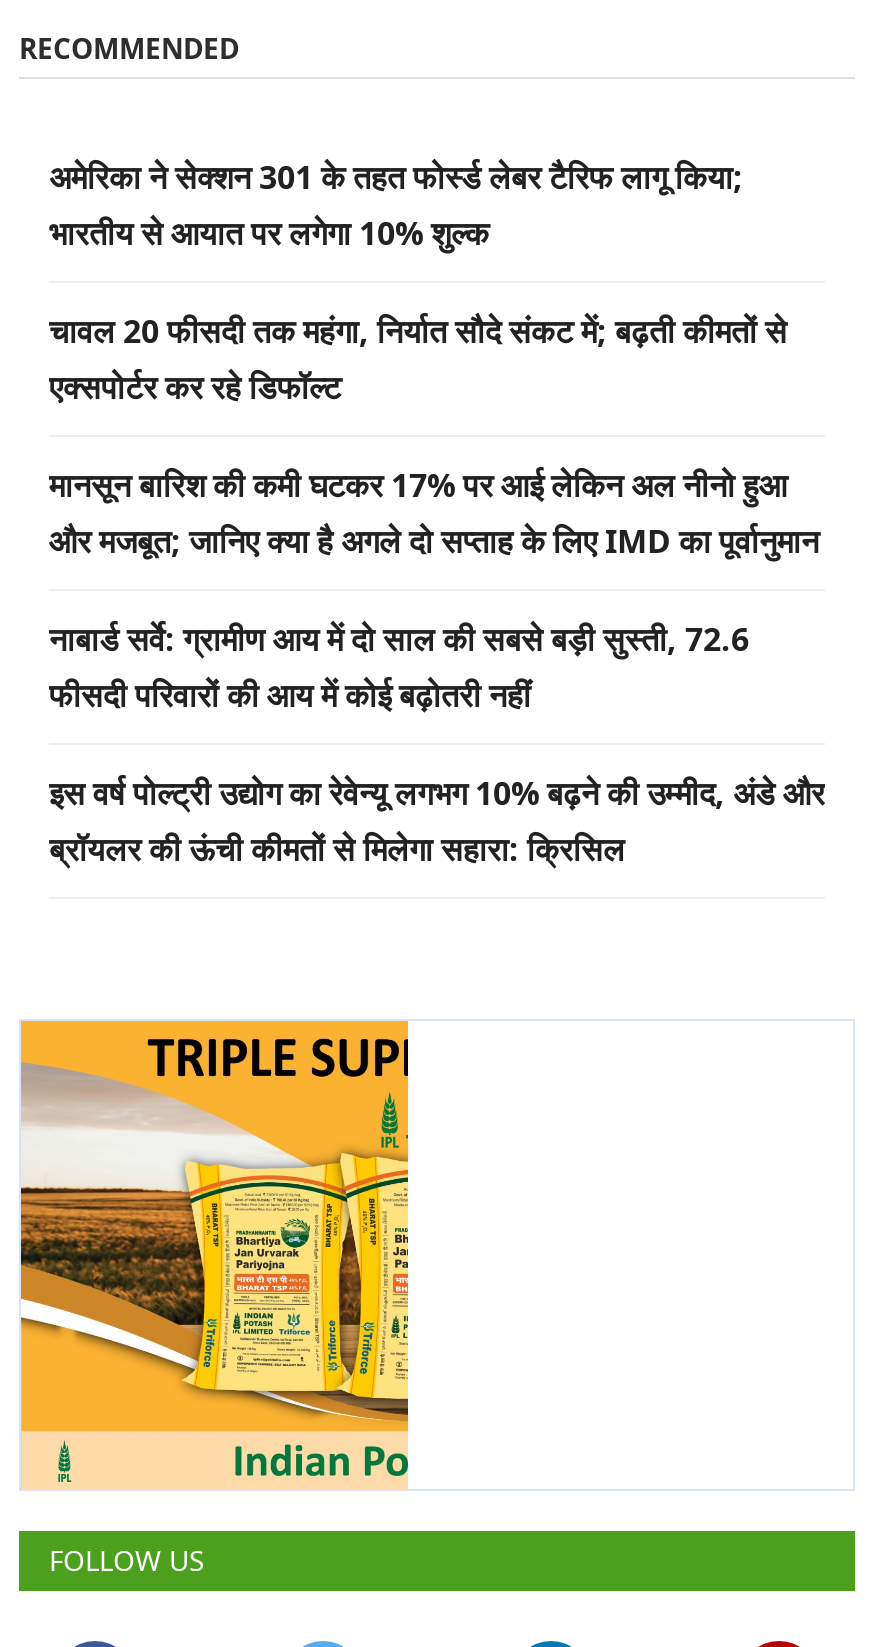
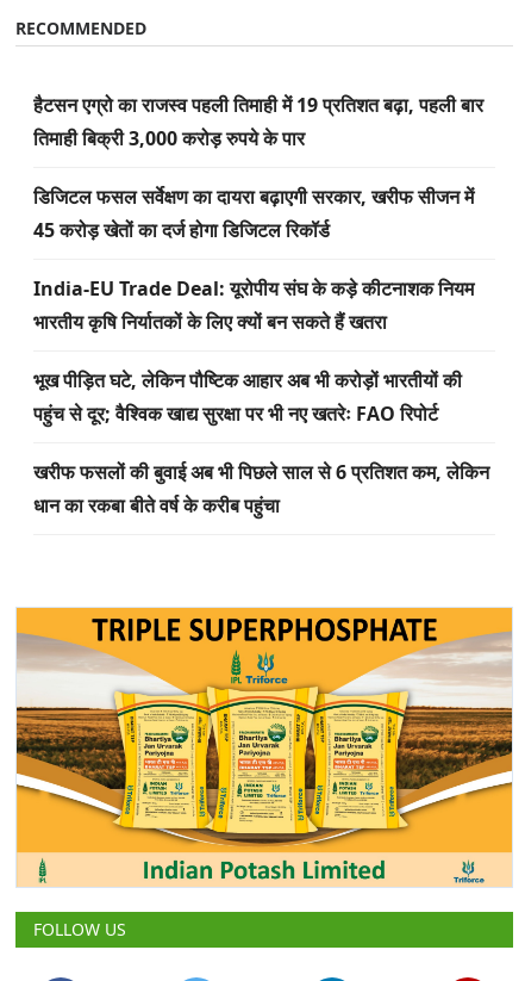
none -> [245,607,513,887] [image]
[49,155,743,255] अमेरिका ने सेक्शन 301 के तहत फोर्स्ड लेबर टैरिफ लागू किया; | भारतीय से आयात पर लगेगा 10% शुल्क -> [33,92,483,151] हैटसन एग्रो का राजस्व पहली तिमाही में 19 प्रतिशत बढ़ा, पहली बार | तिमाही बिक्री 3,000 करोड़ रुपये के पार
[49,309,787,409] चावल 20 फीसदी तक महंगा, निर्यात सौदे संकट में; बढ़ती कीमतों से | एक्सपोर्टर कर रहे डिफॉल्ट -> [33,183,474,243] डिजिटल फसल सर्वेक्षण का दायरा बढ़ाएगी सरकार, खरीफ सीजन में | 45 करोड़ खेतों का दर्ज होगा डिजिटल रिकॉर्ड
[49,463,819,563] मानसून बारिश की कमी घटकर 17% पर आई लेकिन अल नीनो हुआ | और मजबूत; जानिए क्या है अगले दो सप्ताह के लिए IMD का पूर्वानुमान -> [33,275,474,335] India-EU Trade Deal: यूरोपीय संघ के कड़े कीटनाशक नियम | भारतीय कृषि निर्यातकों के लिए क्यों बन सकते हैं खतरा
[49,617,749,717] नाबार्ड सर्वे: ग्रामीण आय में दो साल की सबसे बड़ी सुस्ती, 72.6 | फीसदी परिवारों की आय में कोई बढ़ोतरी नहीं -> [33,367,462,426] भूख पीड़ित घटे, लेकिन पौष्टिक आहार अब भी करोड़ों भारतीयों की | पहुंच से दूर; वैश्विक खाद्य सुरक्षा पर भी नए खतरेः FAO रिपोर्ट
[49,771,825,871] इस वर्ष पोल्ट्री उद्योग का रेवेन्यू लगभग 10% बढ़ने की उम्मीद, अंडे और | ब्रॉयलर की ऊंची कीमतों से मिलेगा सहारा: क्रिसिल -> [33,459,489,518] खरीफ फसलों की बुवाई अब भी पिछले साल से 6 प्रतिशत कम, लेकिन | धान का रकबा बीते वर्ष के करीब पहुंचा

